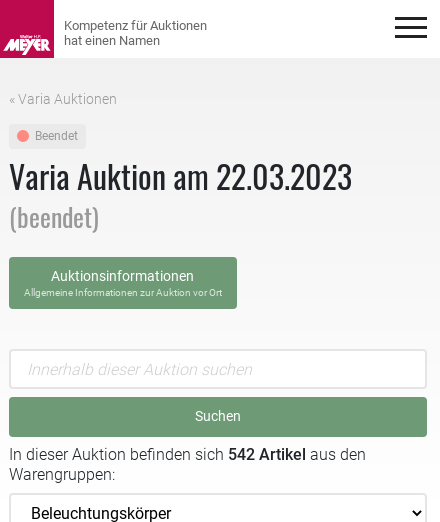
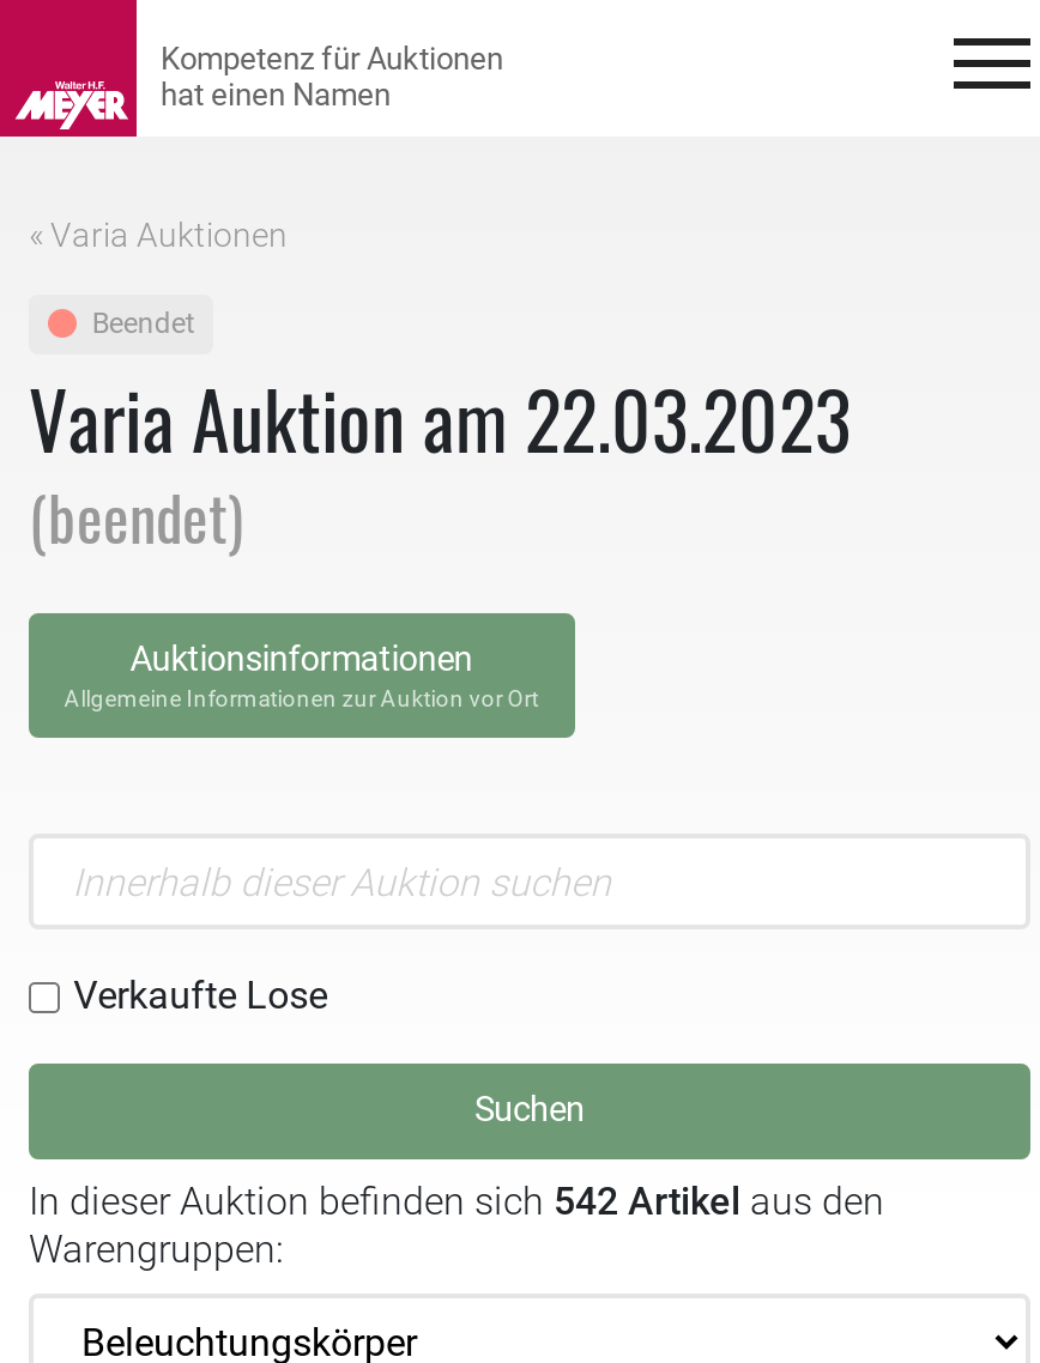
none -> [73,974,327,1019] Verkaufte Lose

